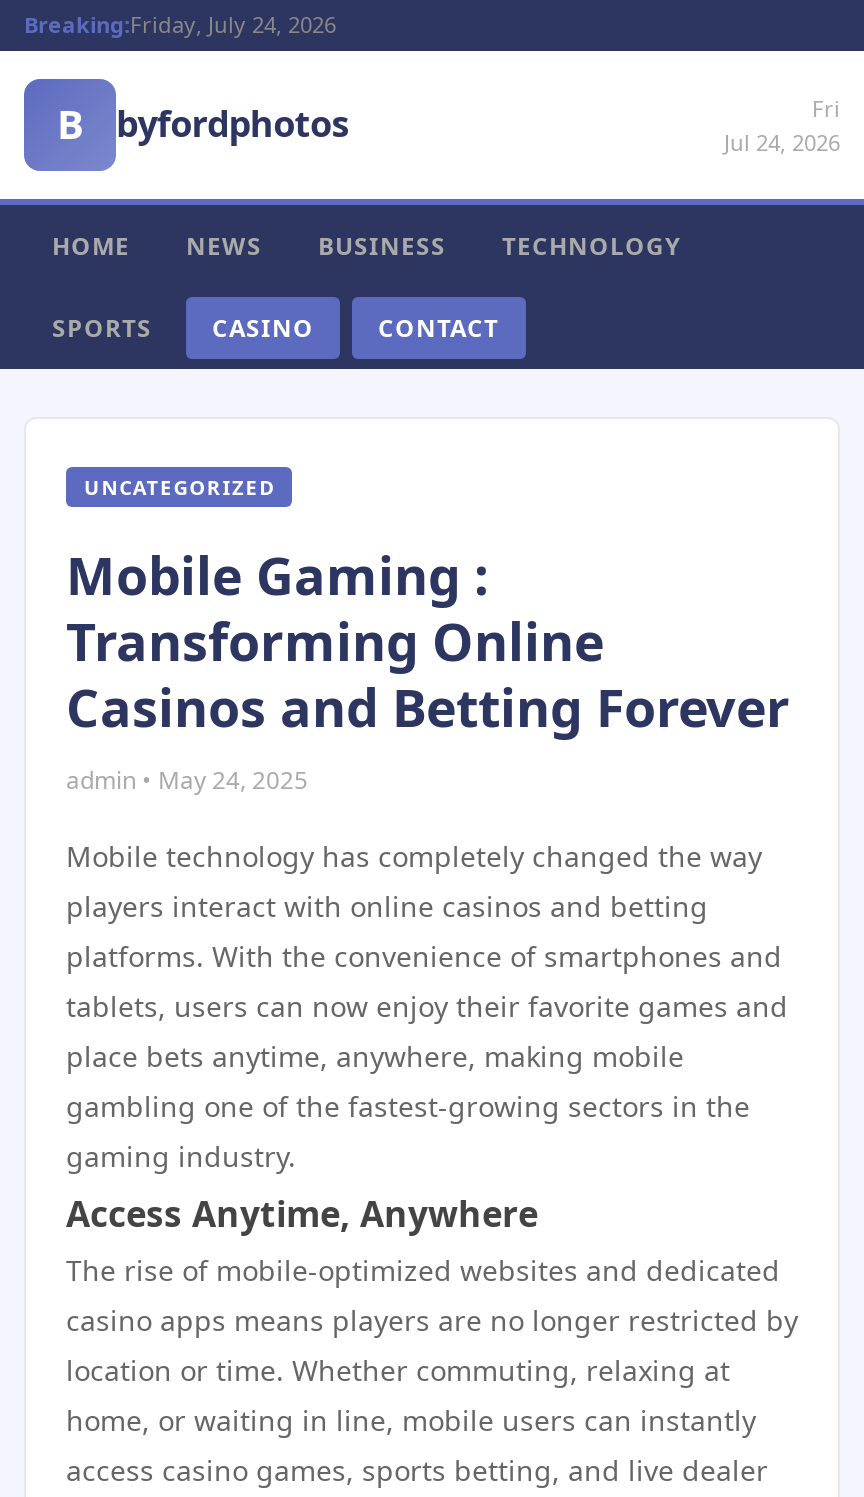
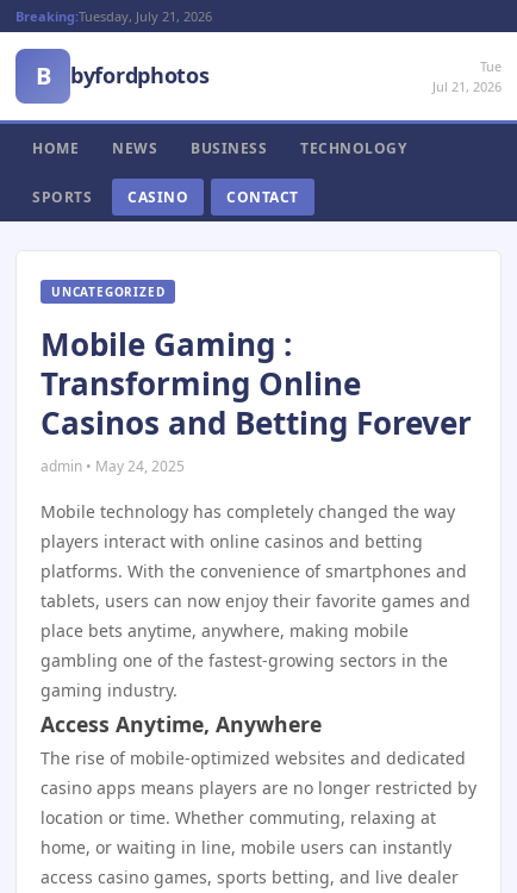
[24,9,336,39] Breaking:Friday, July 24, 2026 -> [15,7,212,25] Breaking:Tuesday, July 21, 2026
[724,93,840,157] Fri | Jul 24, 2026 -> [432,57,502,95] Tue | Jul 21, 2026

